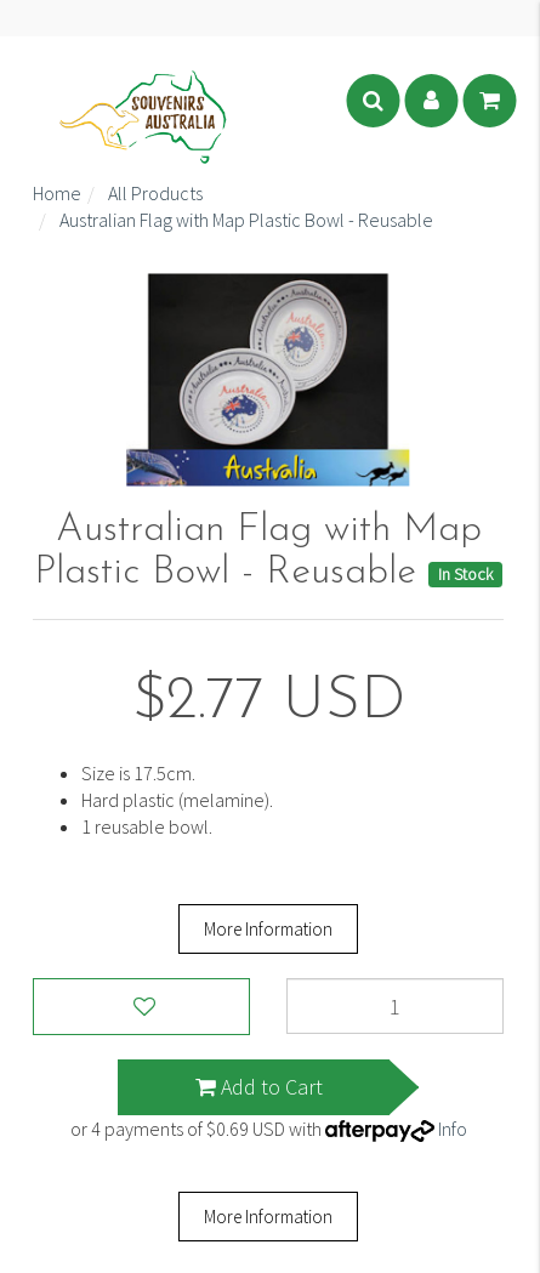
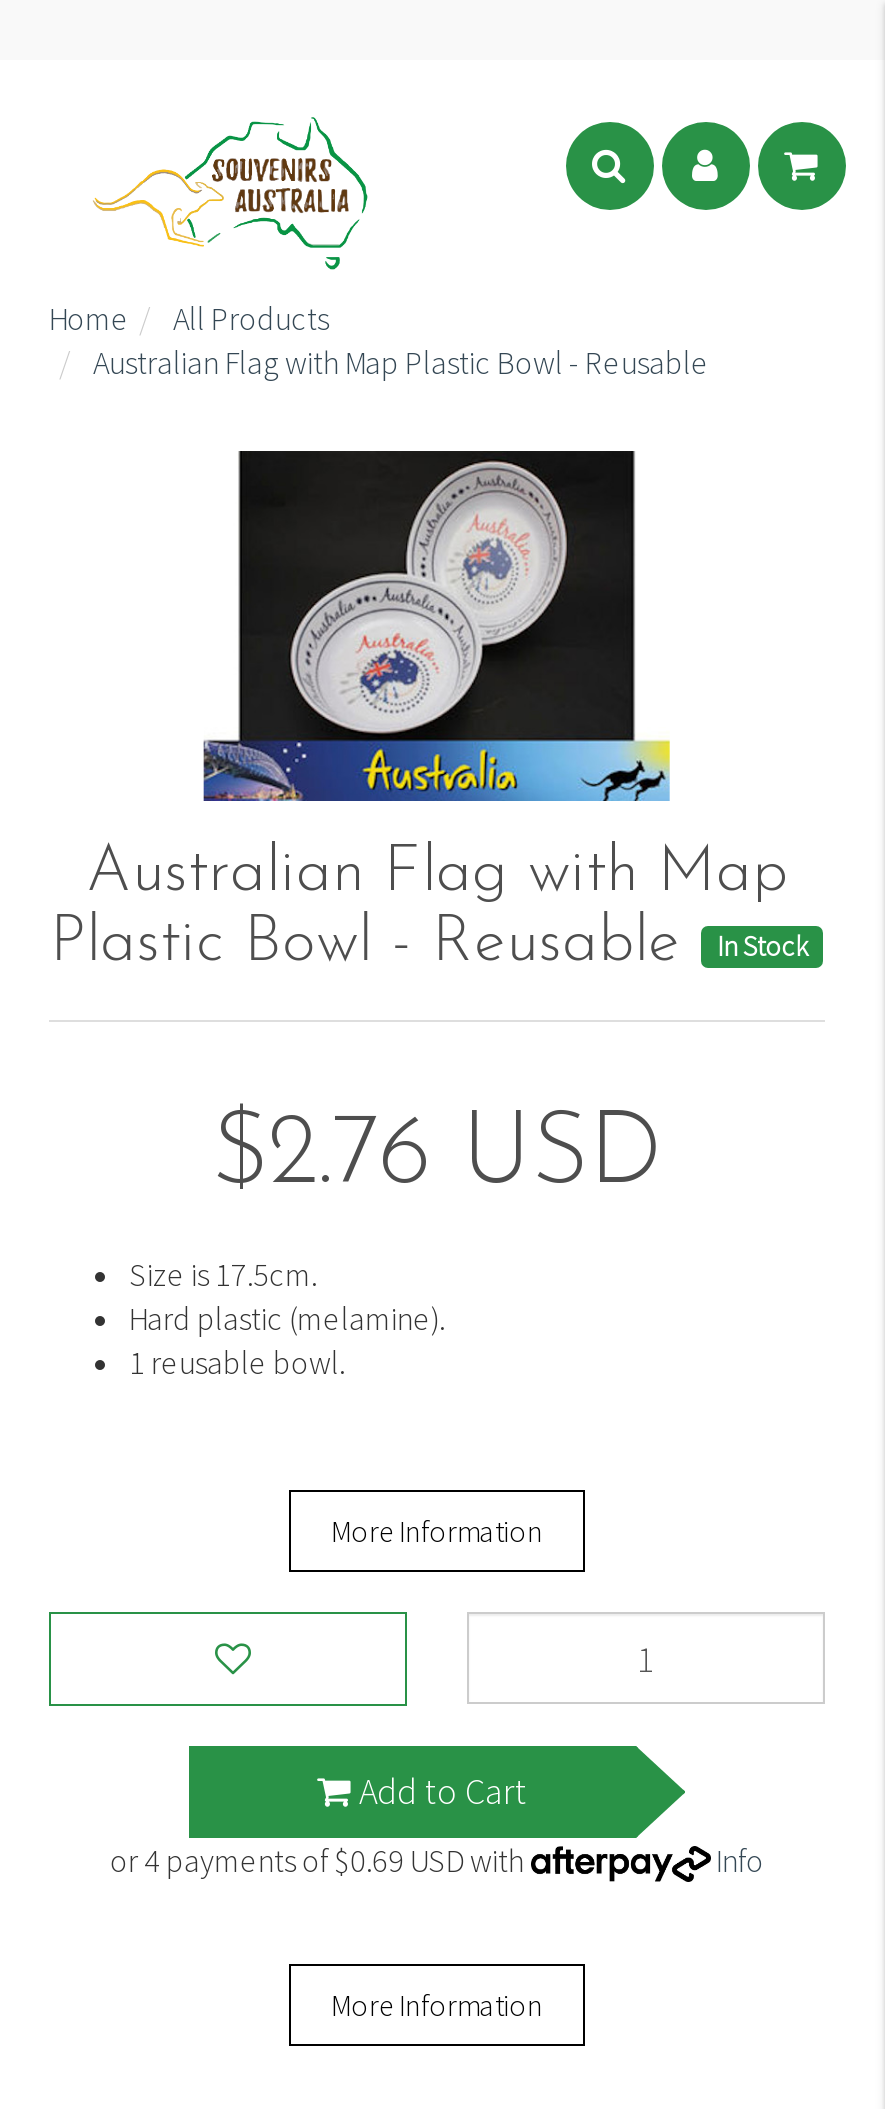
[132,671,405,733] $2.77 USD -> [211,1106,663,1208] $2.76 USD

